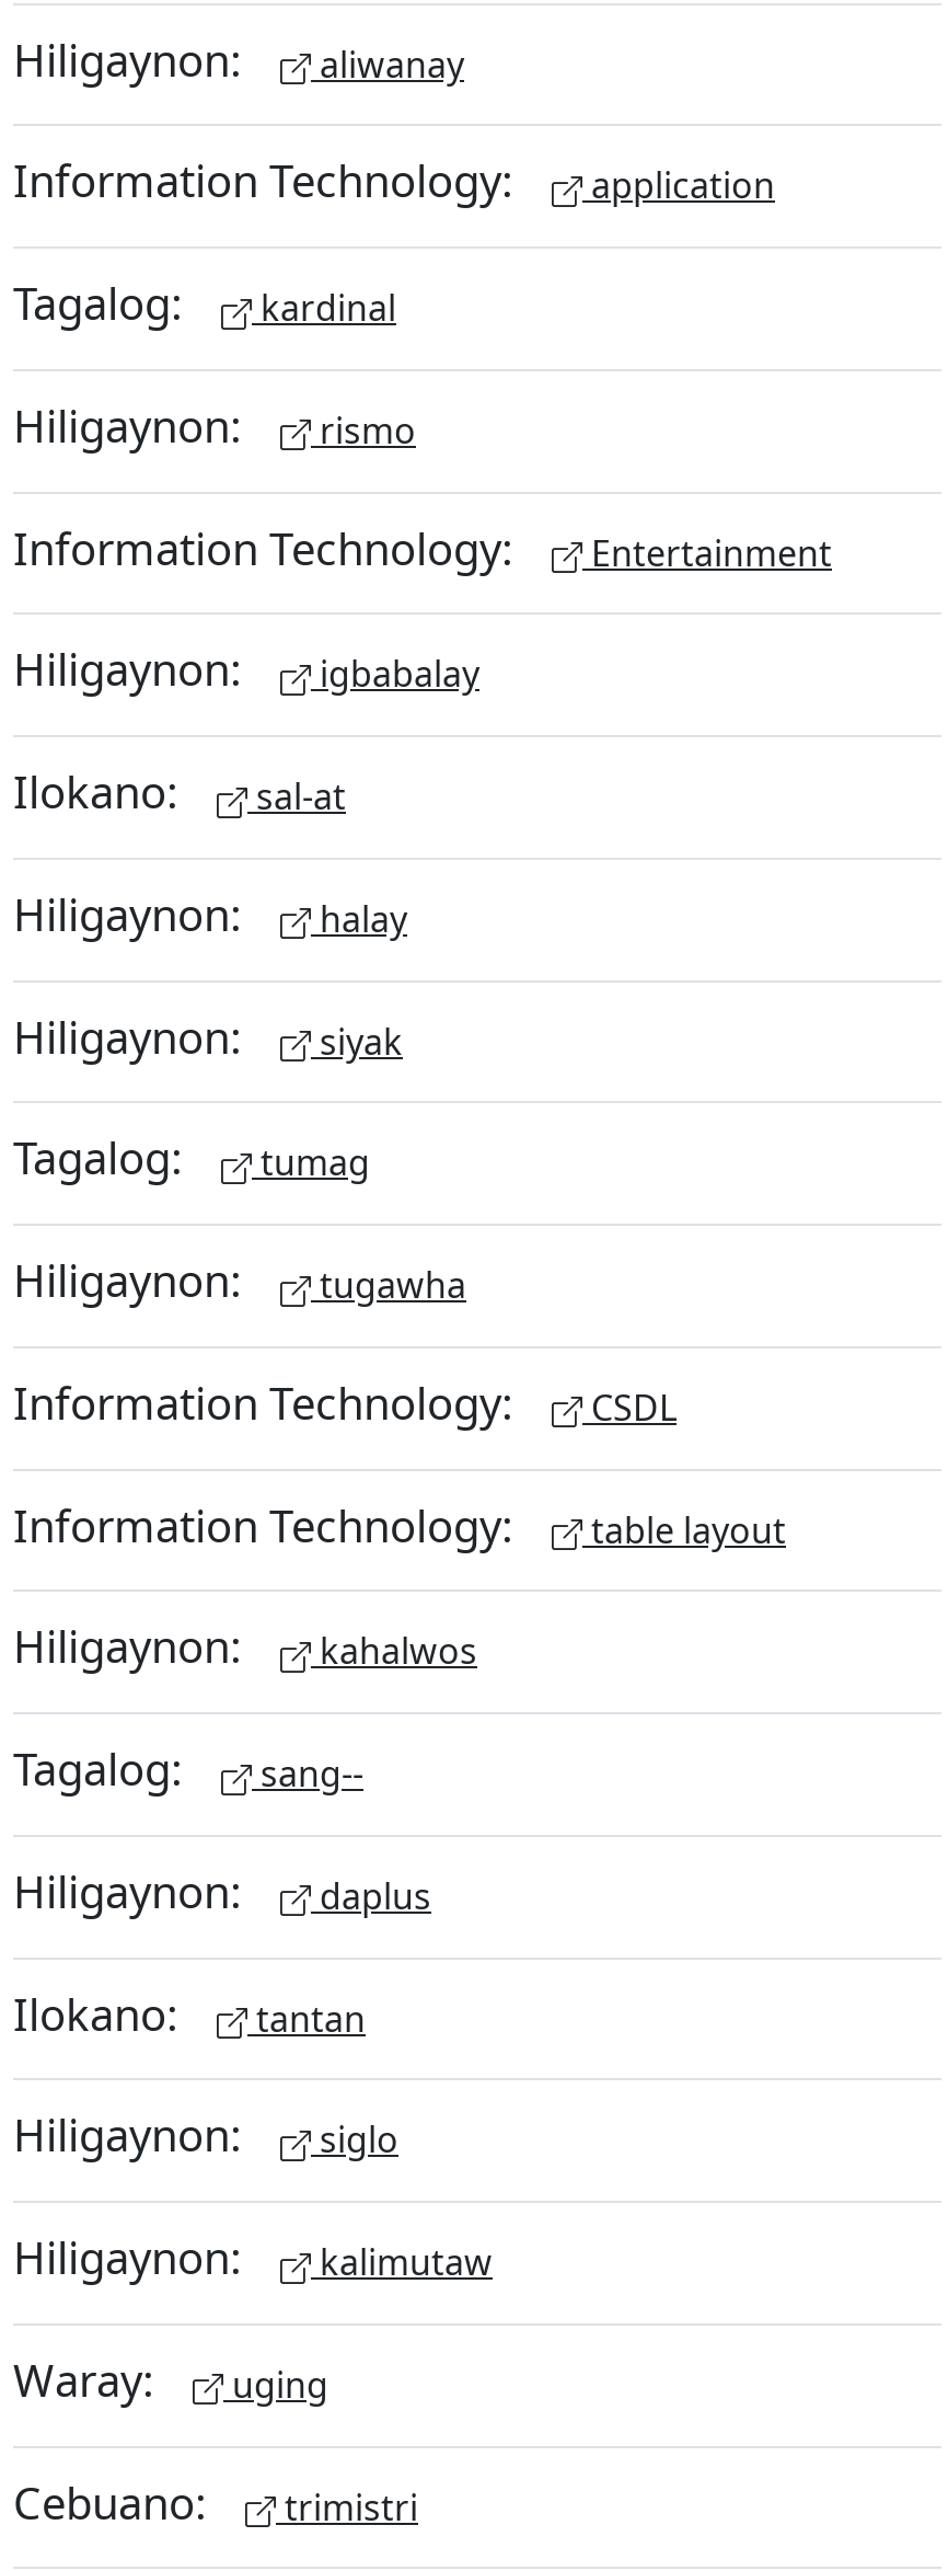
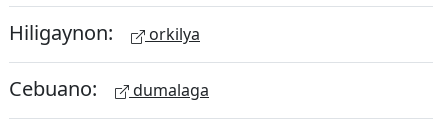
[13,39,832,2410] aliwanay | Information Technology: | application | Tagalog: | kardinal | Hiligaynon: | rismo | Information Technology: | Entertainment | Hiligaynon: | igbabalay | Ilokano: | sal-at | Hiligaynon: | halay | Hiligaynon: | siyak | Tagalog: | tumag | Hiligaynon: | tugawha | Information Technology: | CSDL | Information Technology: | table layout | Hiligaynon: | kahalwos | Tagalog: | sang-- | Hiligaynon: | daplus | Ilokano: | tantan | Hiligaynon: | siglo | Hiligaynon: | kalimutaw | Waray: | uging -> [145,23,200,45] orkilya
[276,2482,418,2530] trimistri -> [129,79,209,101] dumalaga

